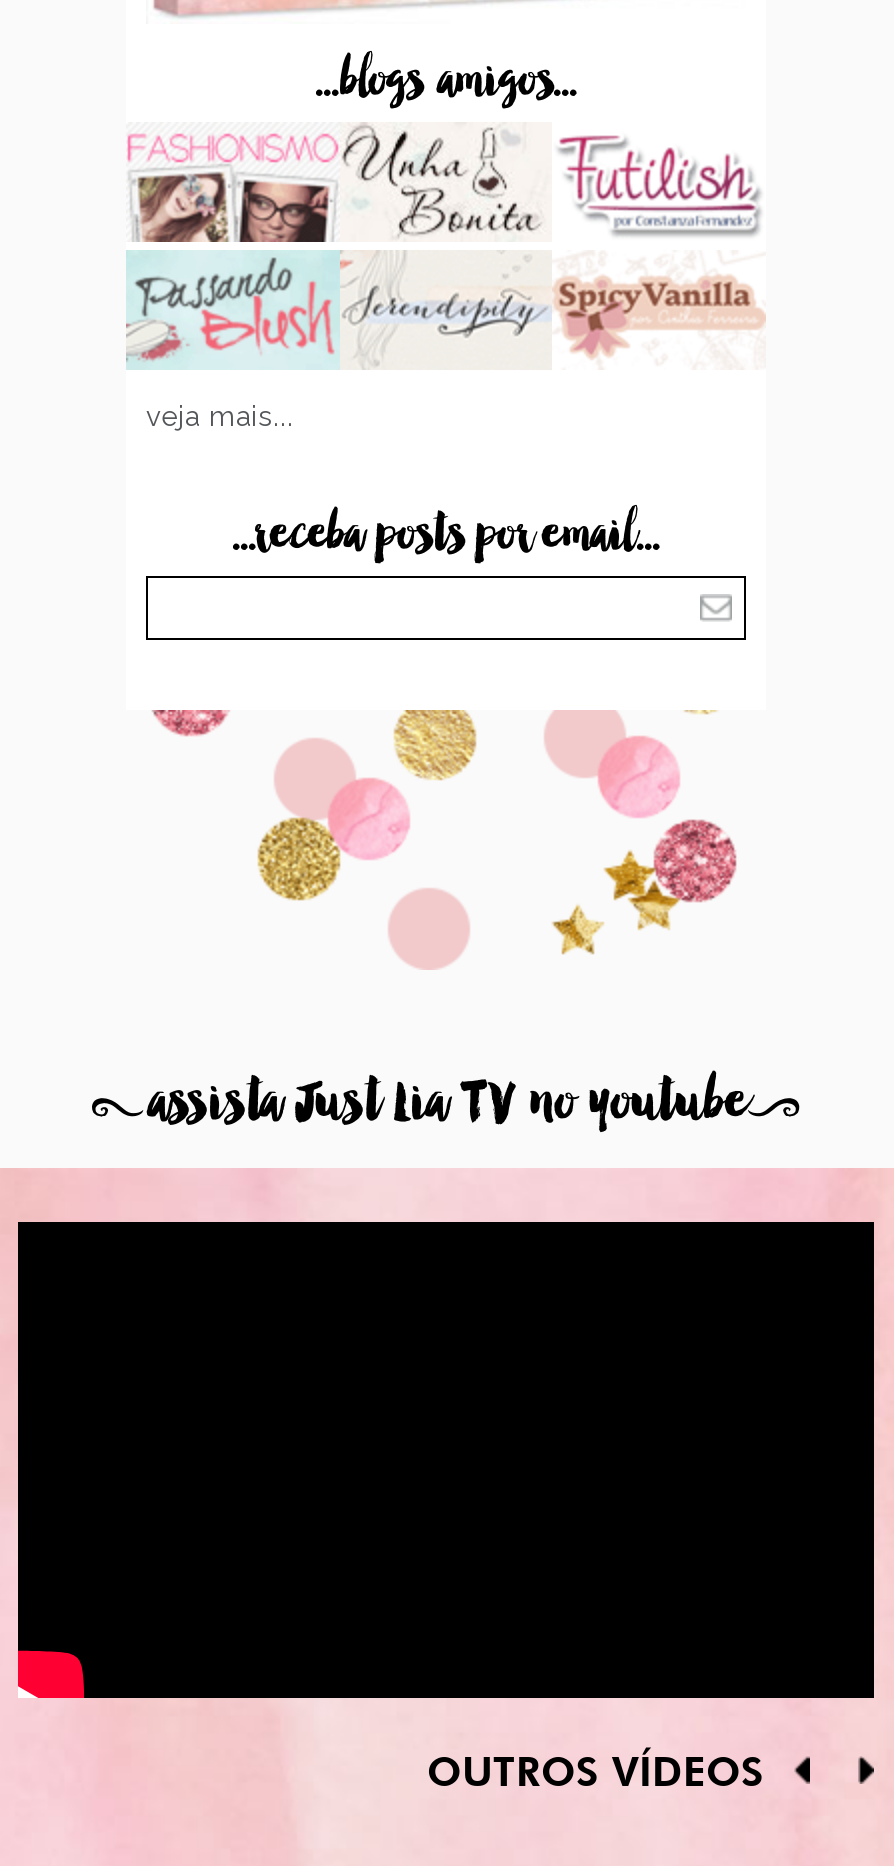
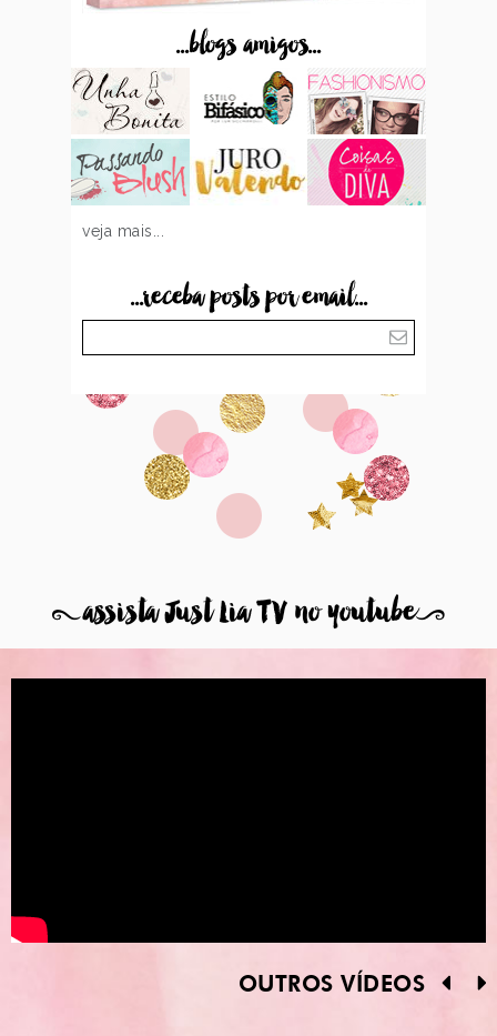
[126,122,764,370] [image] -> [72,69,426,207] [image]

